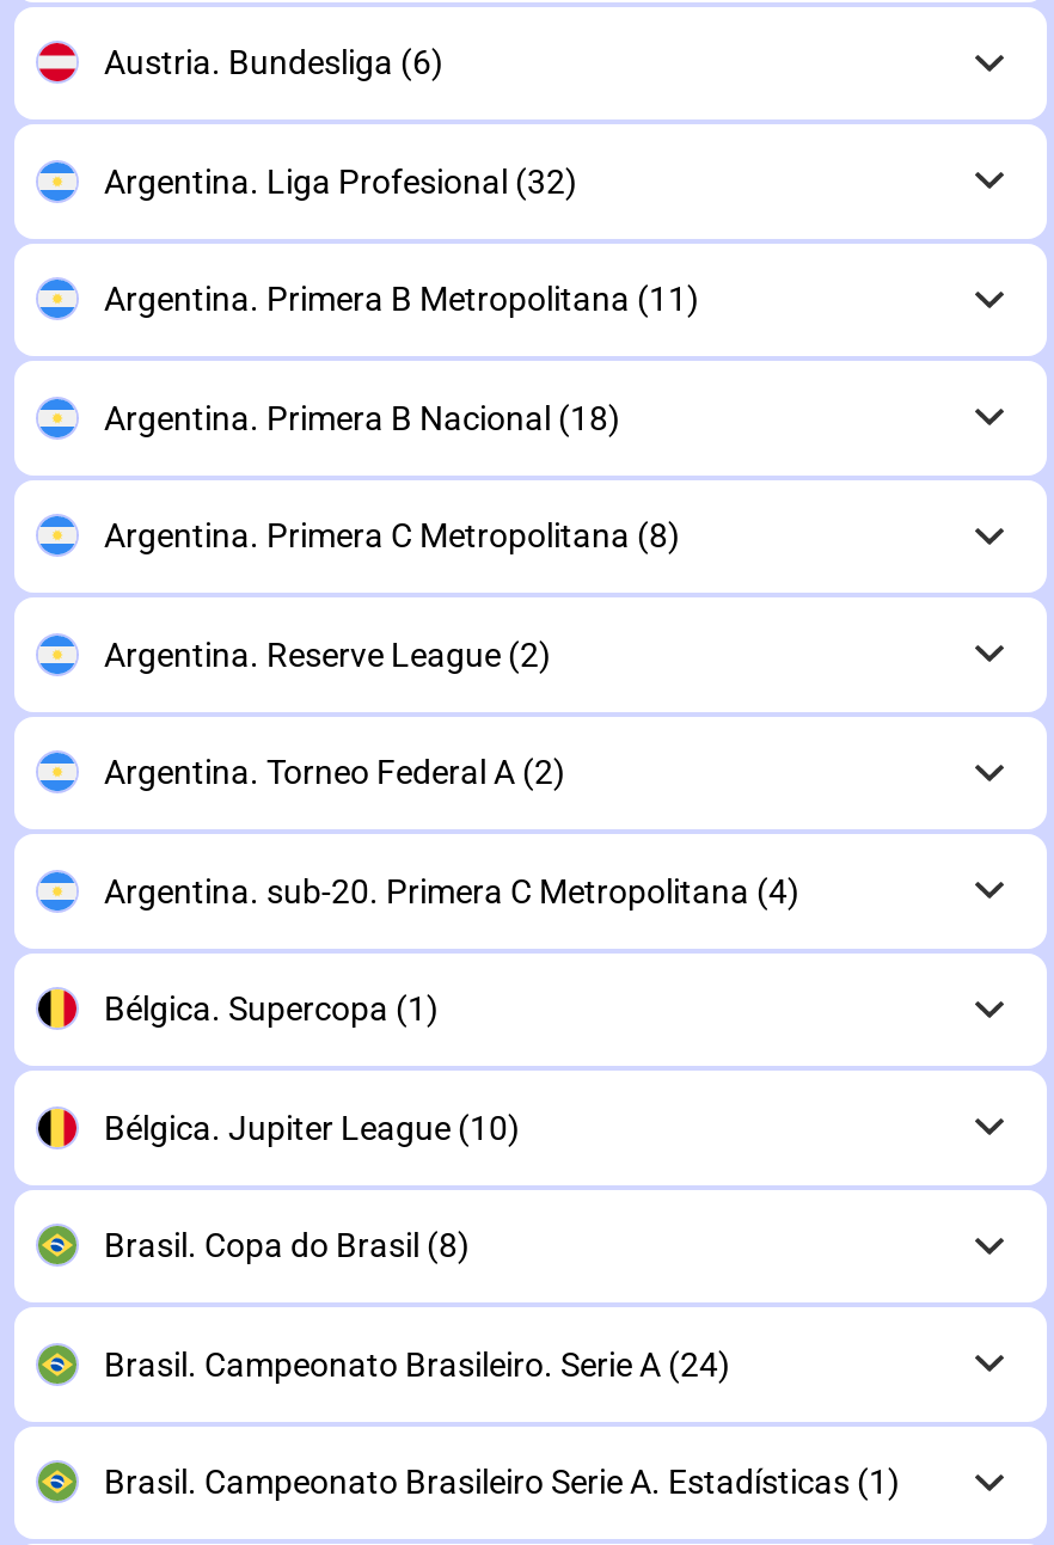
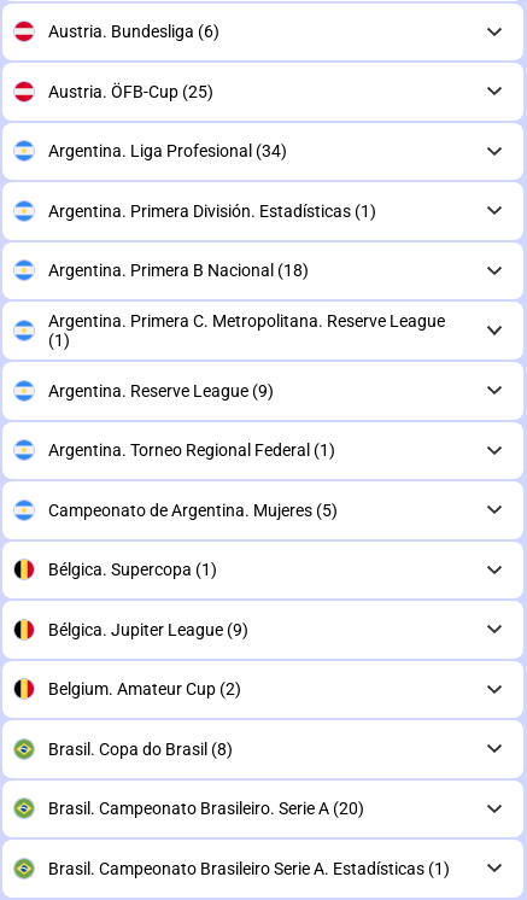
[104,162,699,318] Argentina. Liga Profesional (32) | Argentina. Primera B Metropolitana (11) -> [48,82,376,221] Austria. ÖFB-Cup (25) | Argentina. Liga Profesional (34) | Argentina. Primera División. Estadísticas (1)
[104,517,680,555] Argentina. Primera C Metropolitana (8) -> [48,311,444,350] Argentina. Primera C. Metropolitana. Reserve League | (1)
[104,635,551,673] Argentina. Reserve League (2) -> [48,381,273,400] Argentina. Reserve League (9)
[104,753,565,791] Argentina. Torneo Federal A (2) -> [48,441,335,460] Argentina. Torneo Regional Federal (1)
[104,872,799,910] Argentina. sub-20. Primera C Metropolitana (4) -> [48,500,337,520] Campeonato de Argentina. Mujeres (5)
[104,1108,520,1147] Bélgica. Jupiter League (10) -> [48,620,248,699] Bélgica. Jupiter League (9) | Belgium. Amateur Cup (2)
[104,1345,730,1383] Brasil. Campeonato Brasileiro. Serie A (24) -> [48,799,364,818] Brasil. Campeonato Brasileiro. Serie A (20)

